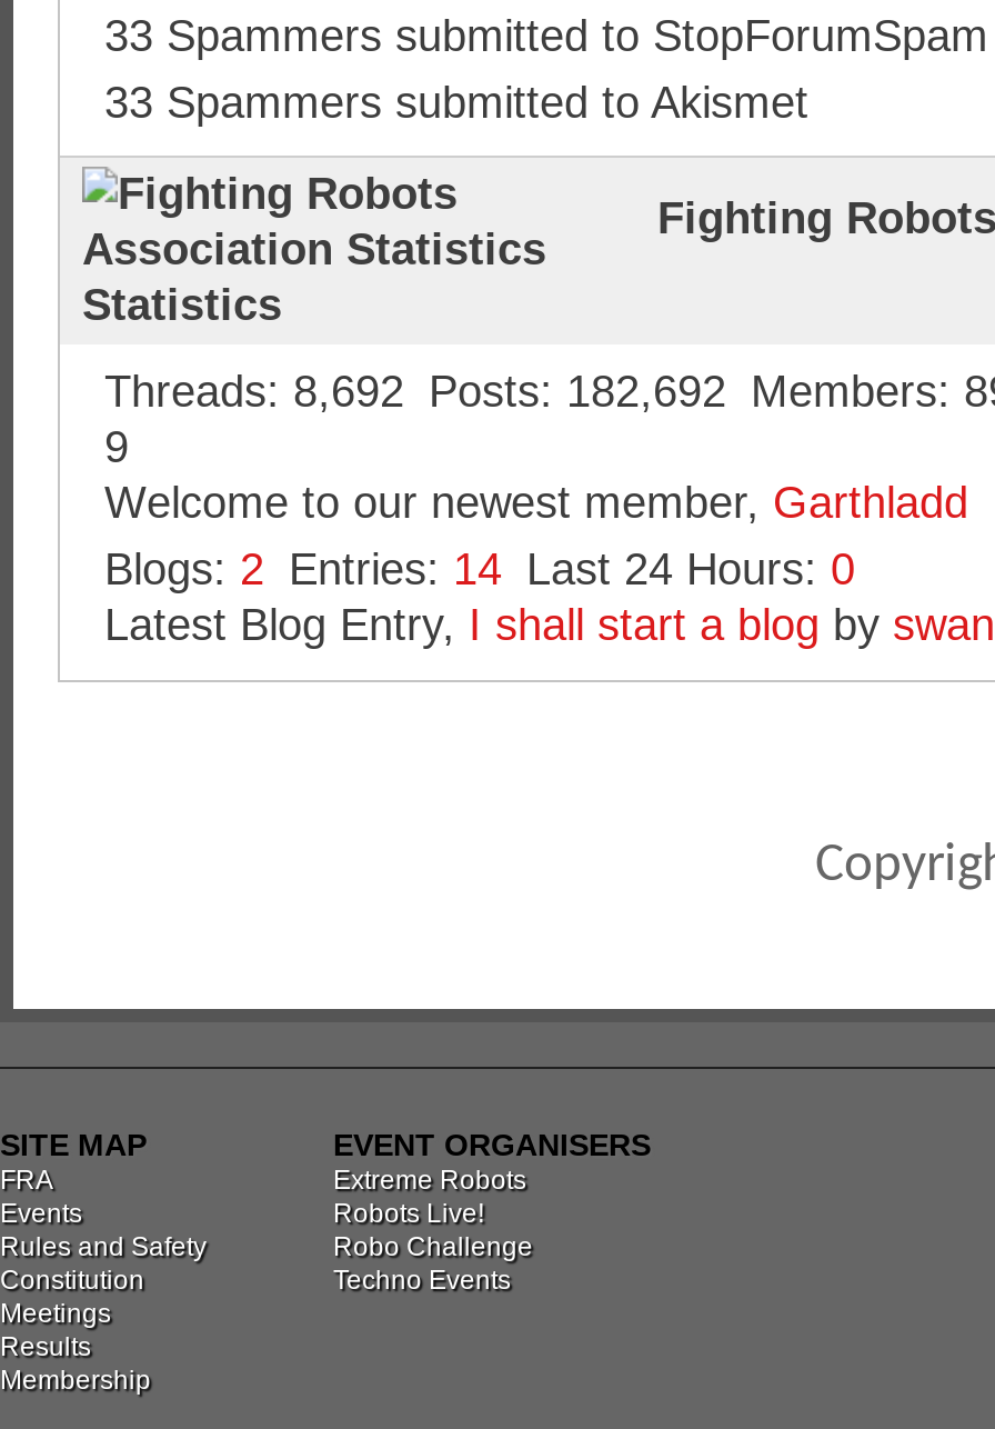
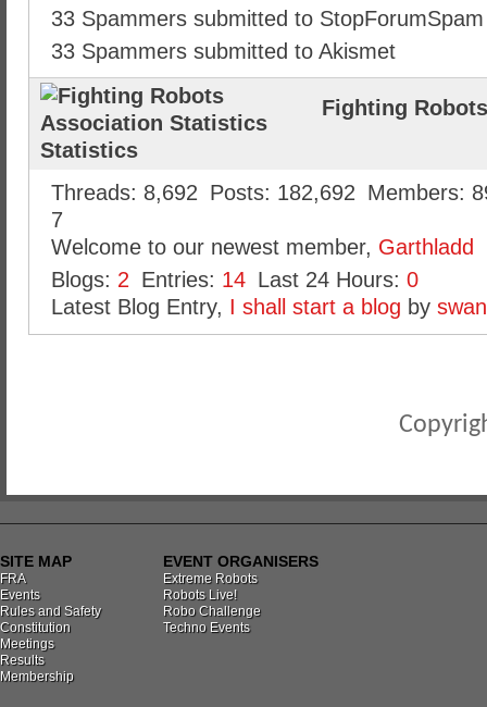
[104,422,129,471] 9 -> [51,208,63,232] 7

